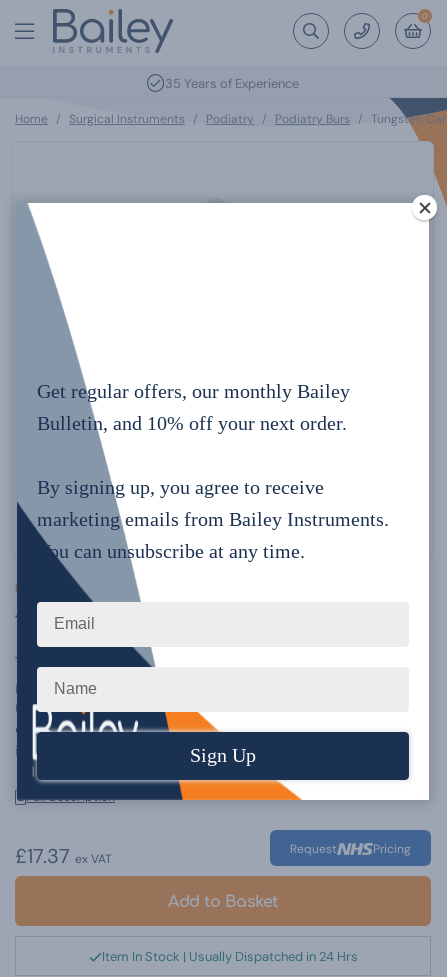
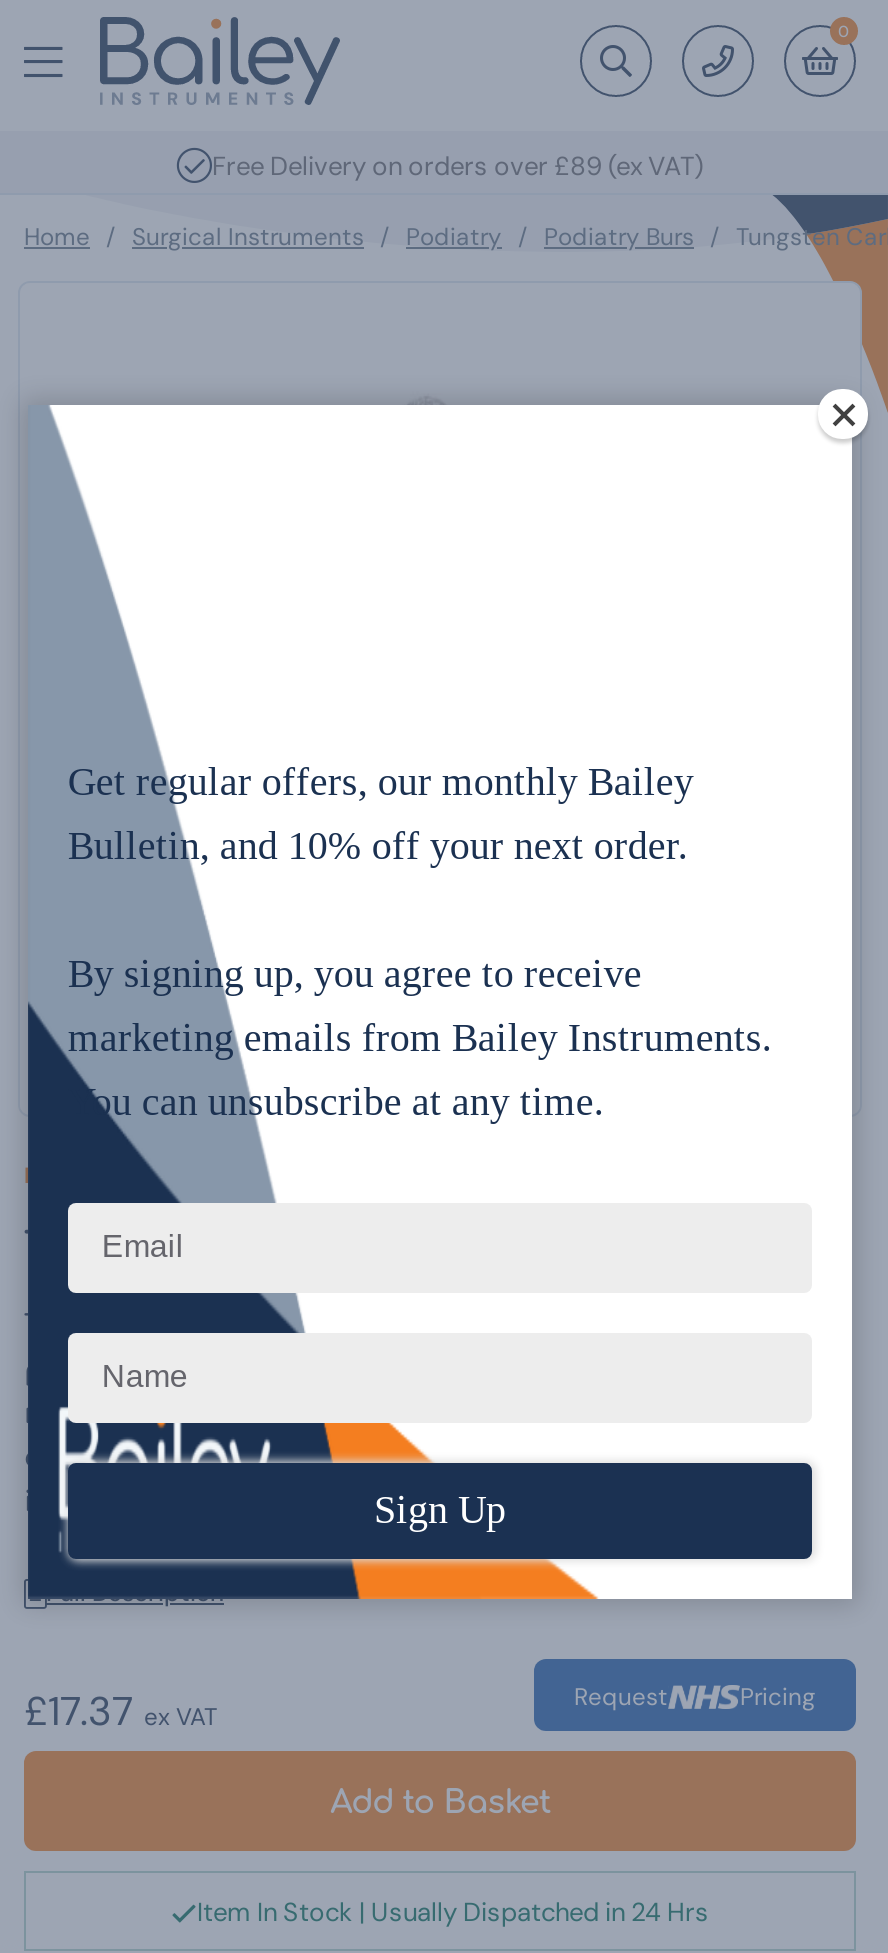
[165,74,299,91] 35 Years of Experience -> [212,148,704,182] Free Delivery on orders over £89 (ex VAT)

